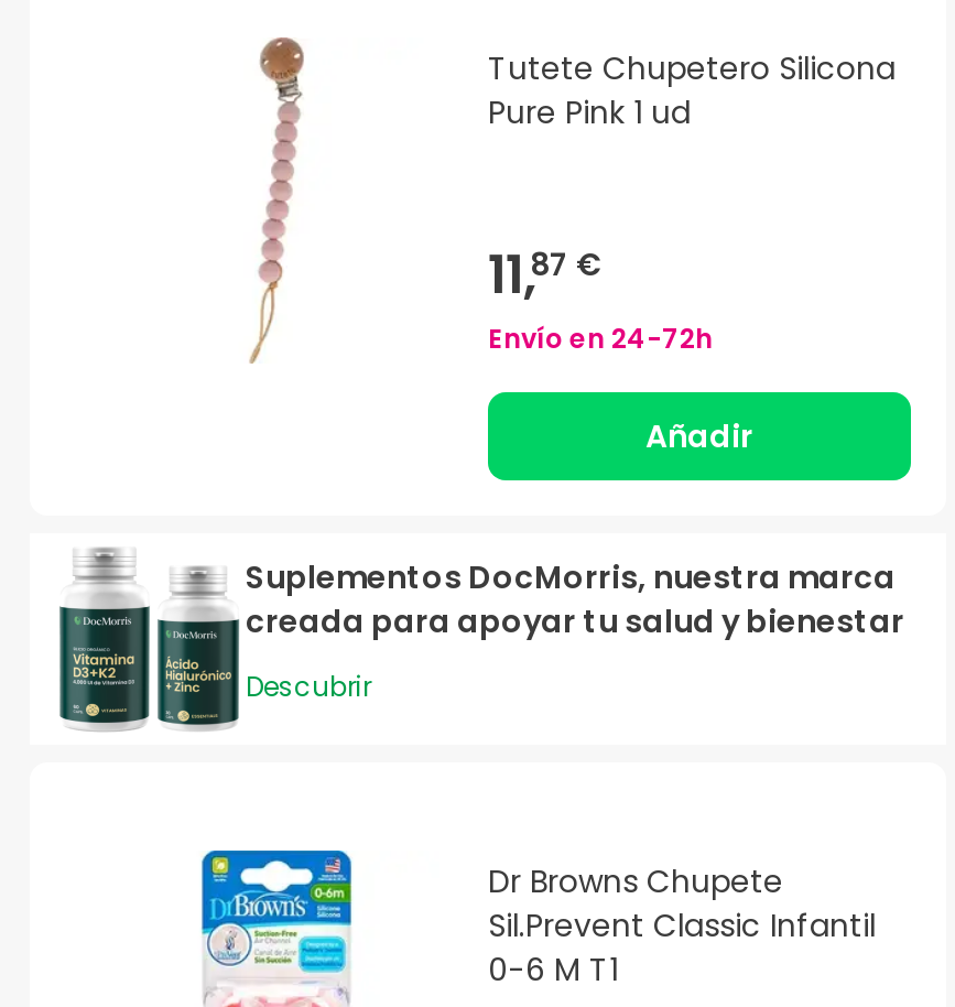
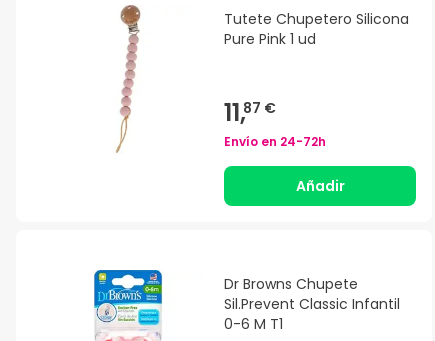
[58,546,904,732] [image] | Suplementos DocMorris, nuestra marca | creada para apoyar tu salud y bienestar | Descubrir -> none

